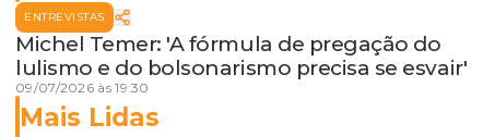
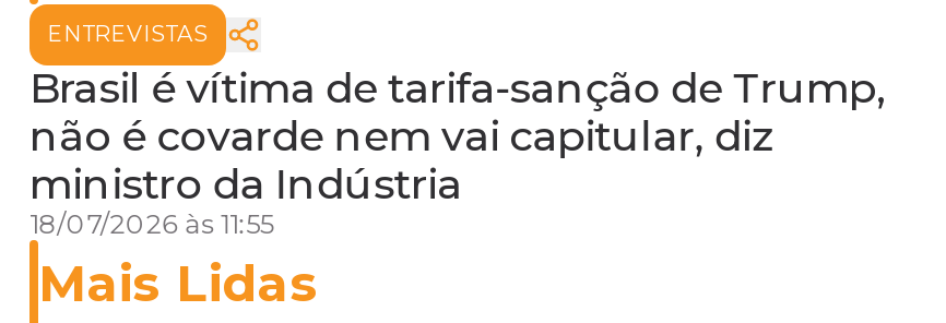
[15,32,467,96] Michel Temer: 'A fórmula de pregação do | lulismo e do bolsonarismo precisa se esvair' | 09/07/2026 às 19:30 -> [29,64,886,241] Brasil é vítima de tarifa-sanção de Trump, | não é covarde nem vai capitular, diz | ministro da Indústria | 18/07/2026 às 11:55

